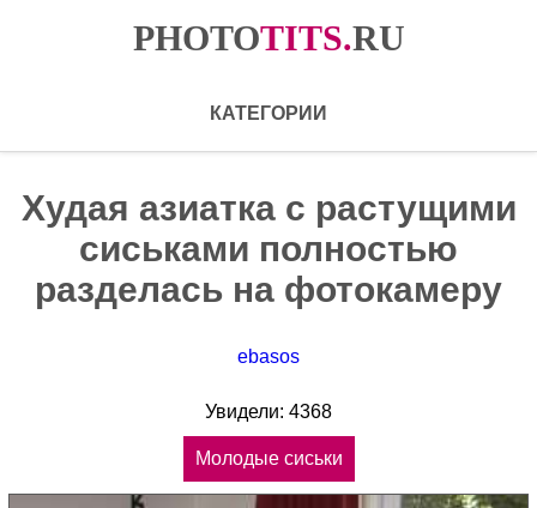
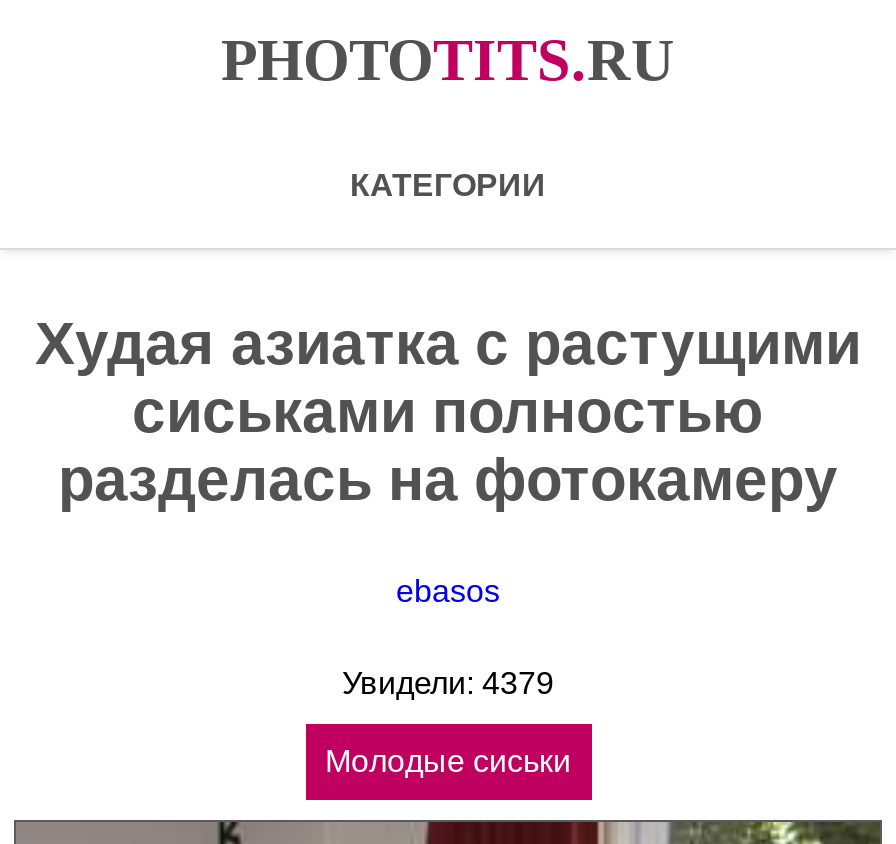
[205,401,332,422] Увидели: 4368 -> [342,666,554,700] Увидели: 4379

